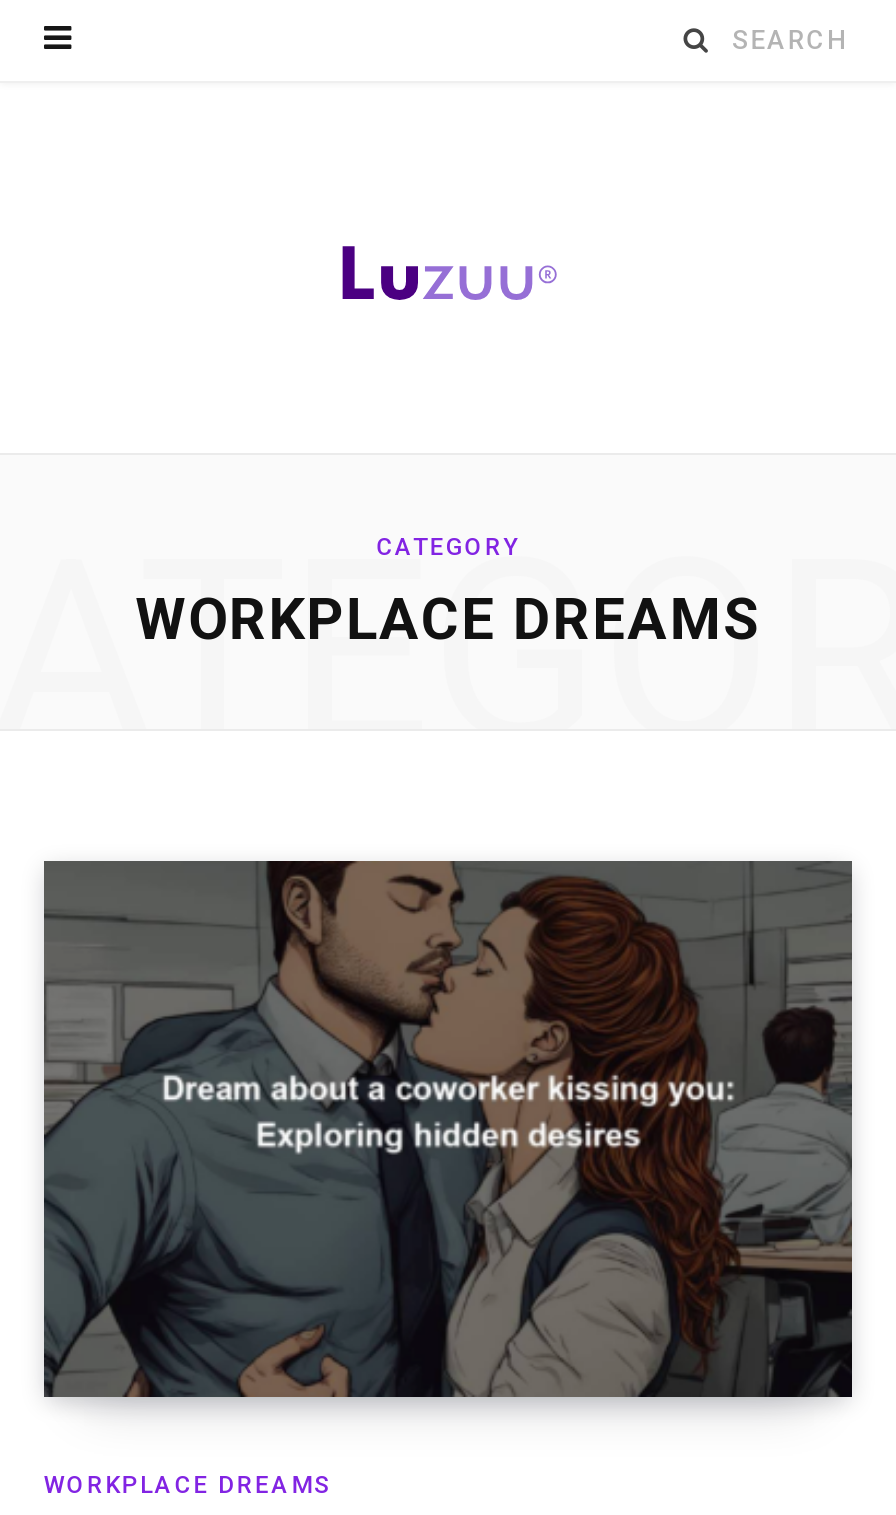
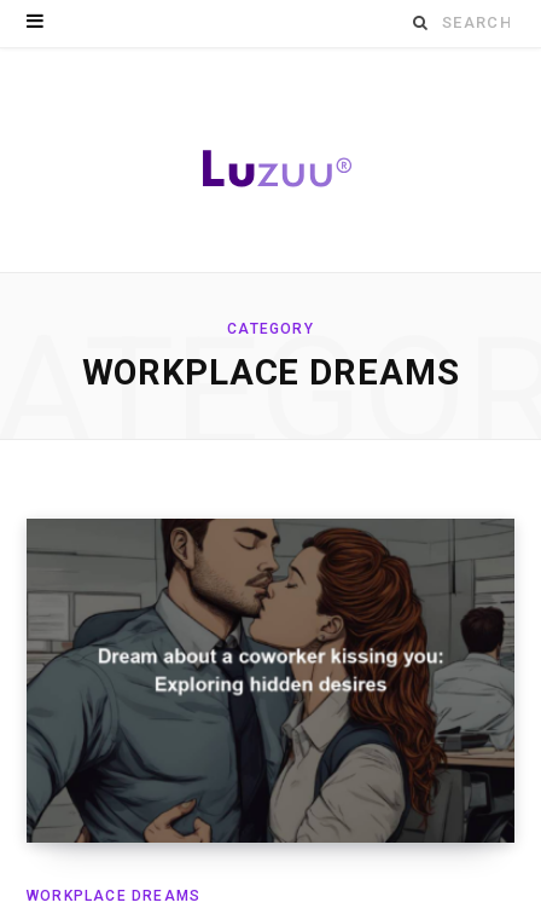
[336,243,582,313] [image] -> [202,146,353,189] [image]

